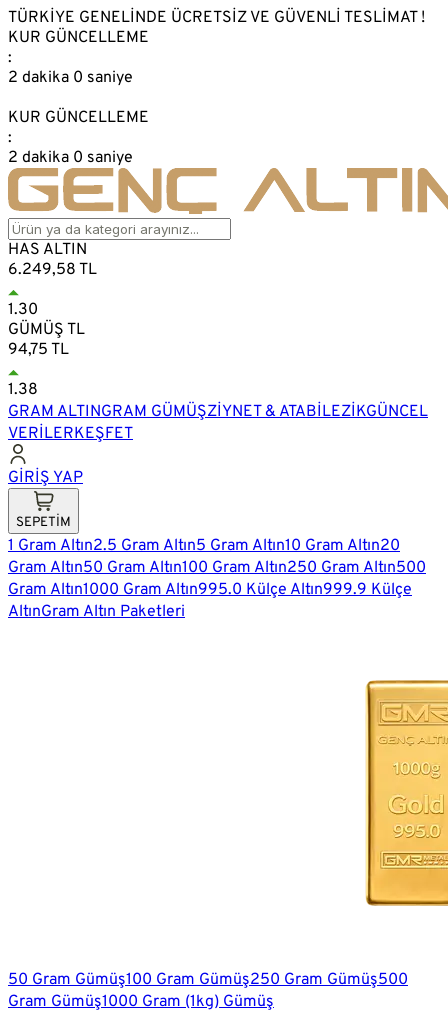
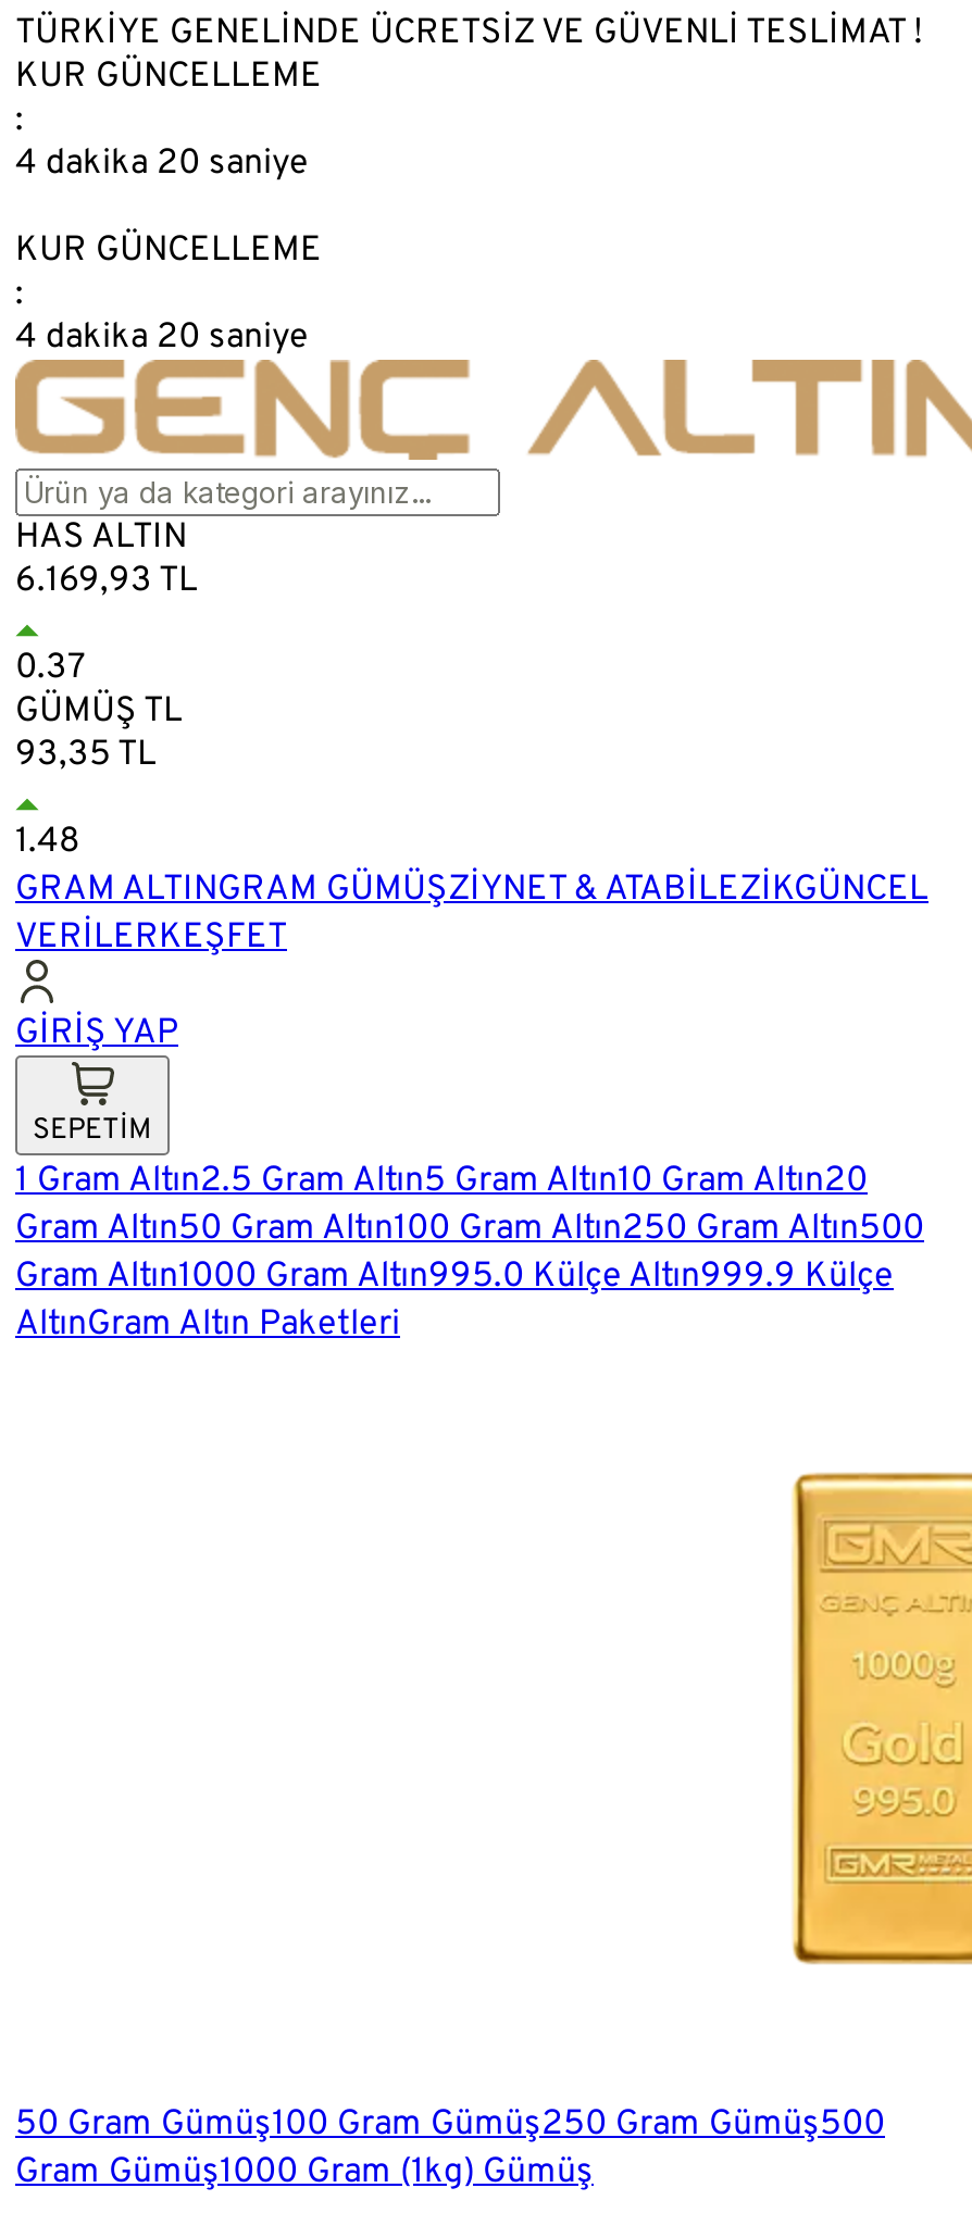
[8,68,133,88] 2 dakika 0 saniye -> [15,142,309,186] 4 dakika 20 saniye
[8,148,133,168] 2 dakika 0 saniye -> [15,316,309,360] 4 dakika 20 saniye
[8,260,97,280] 6.249,58 TL -> [15,560,198,603] 6.169,93 TL
[8,300,38,320] 1.30 -> [15,647,85,690] 0.37
[8,340,69,360] 94,75 TL -> [15,734,157,777] 93,35 TL
[8,380,38,400] 1.38 -> [15,821,80,864] 1.48

